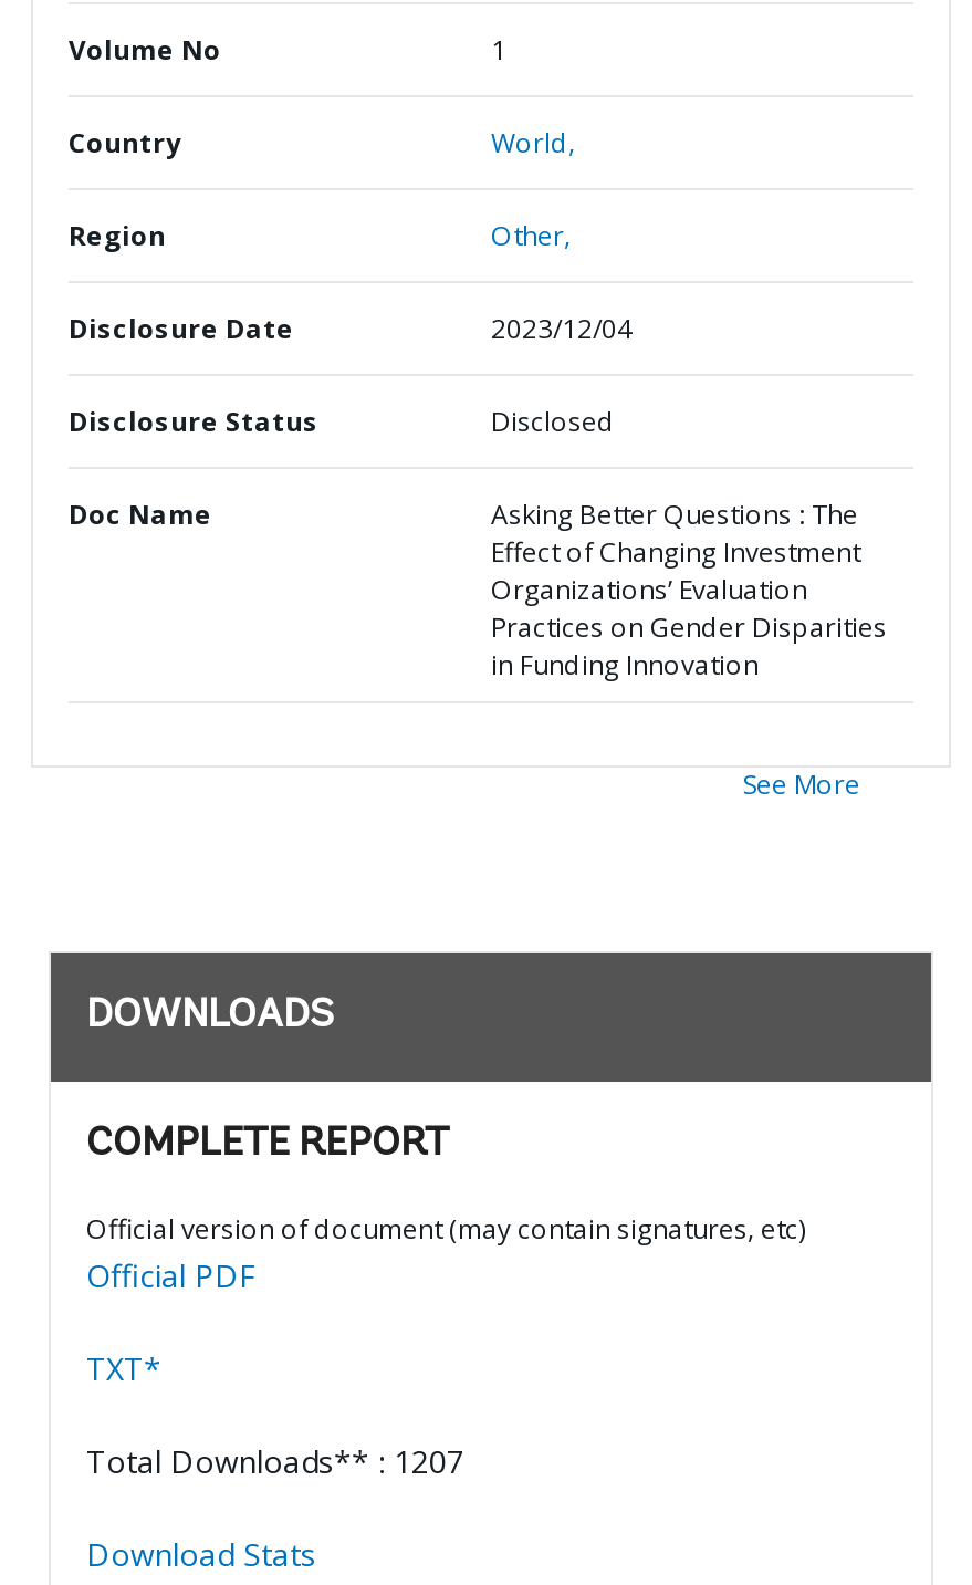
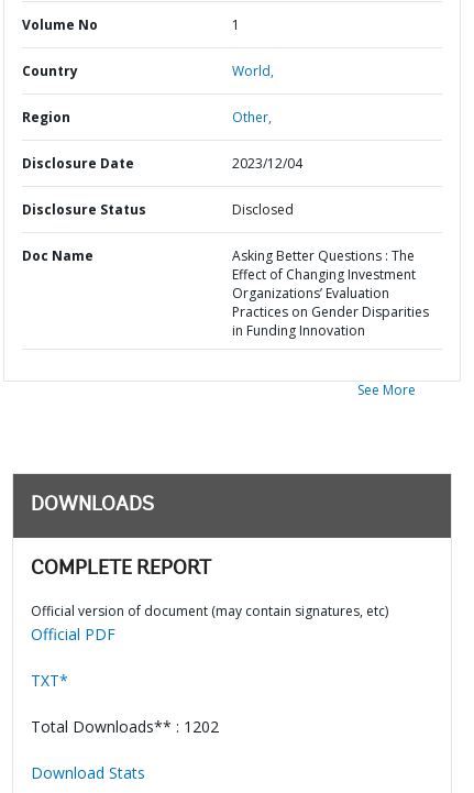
[86,1440,464,1482] Total Downloads** : 1207 -> [31,716,219,737] Total Downloads** : 1202

